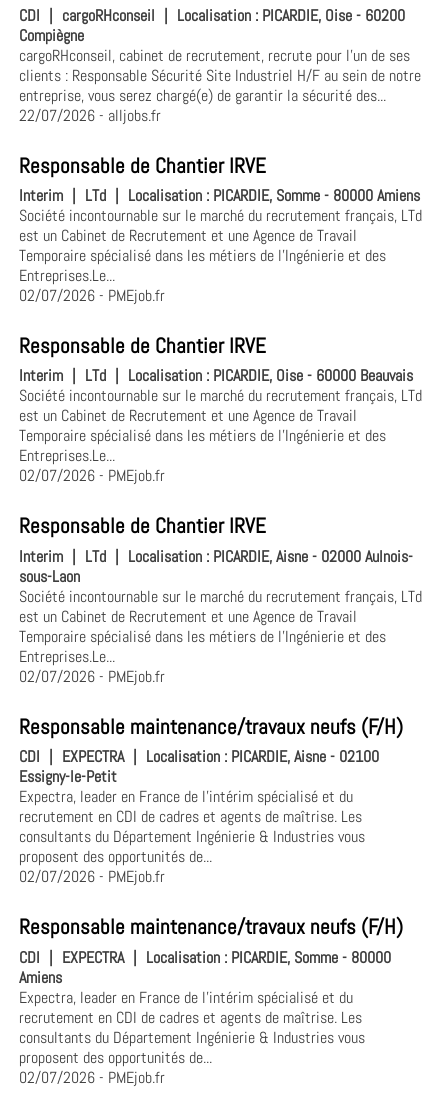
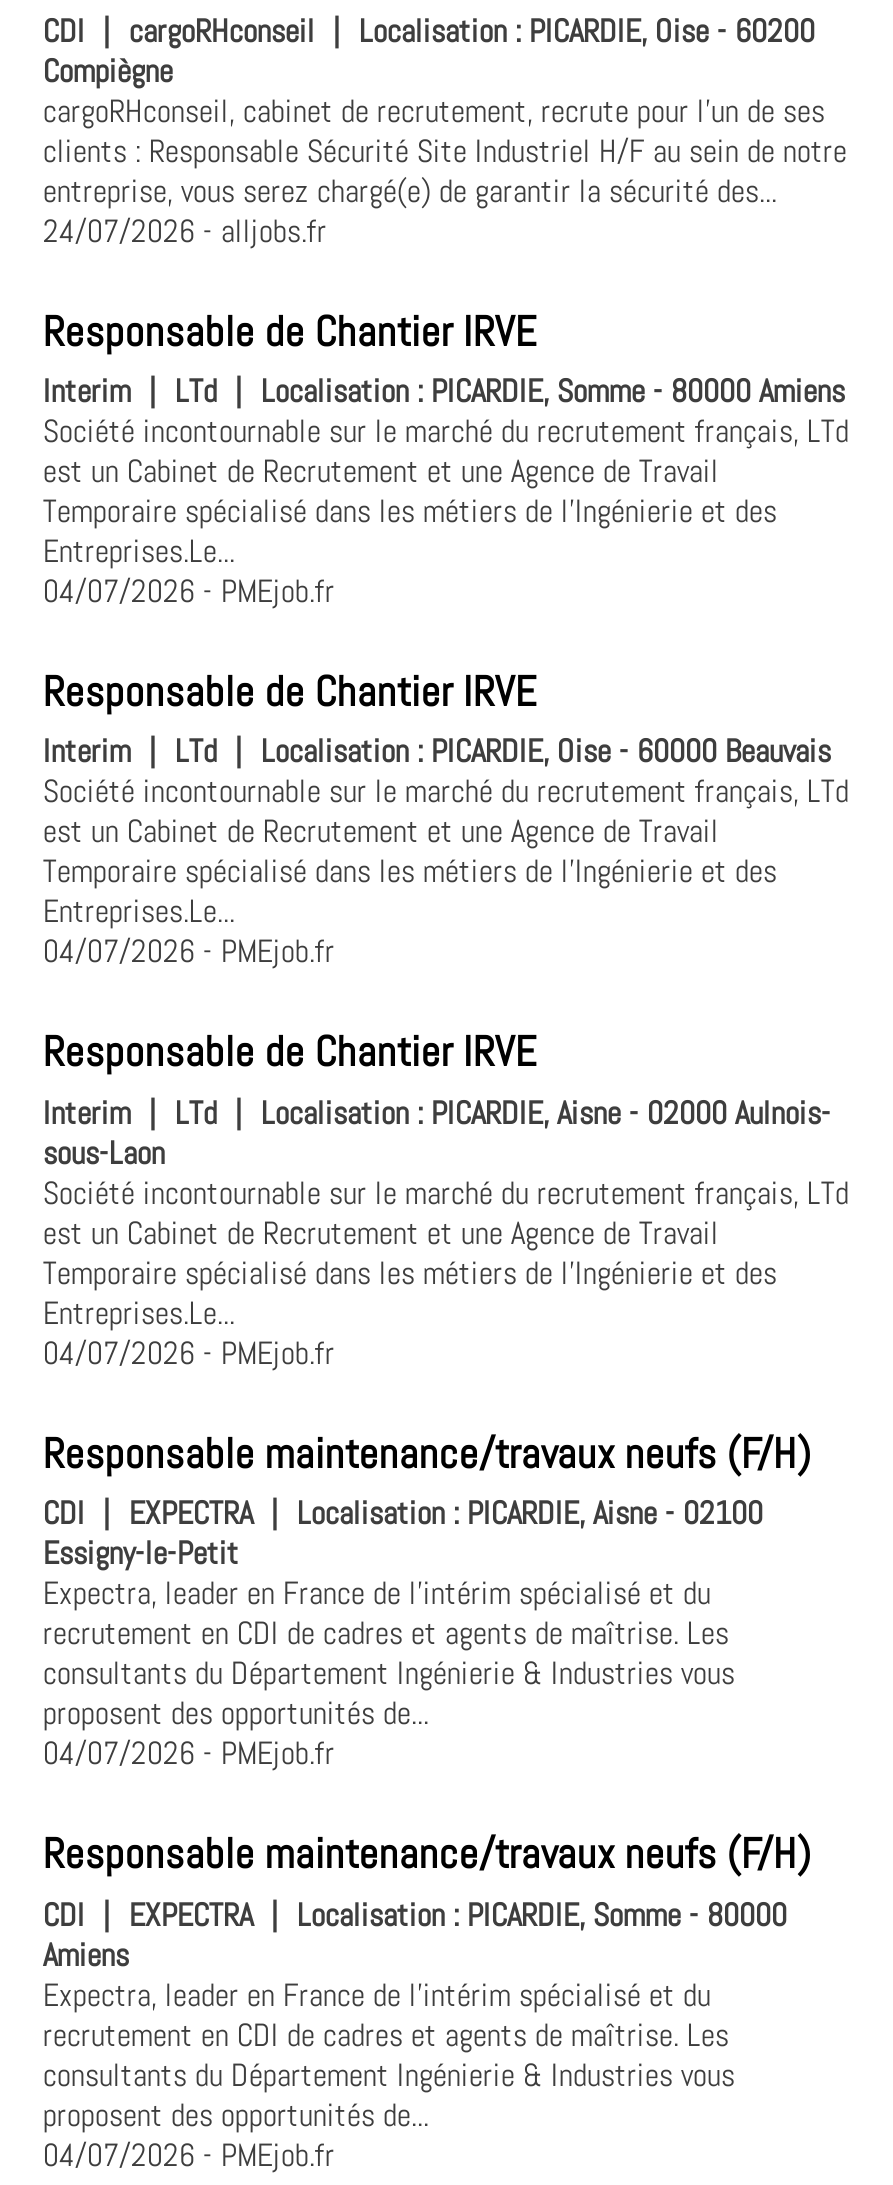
[19,105,161,126] 22/07/2026 - alljobs.fr -> [43,209,327,251] 24/07/2026 - alljobs.fr
[19,285,165,306] 02/07/2026 - PMEjob.fr -> [43,570,335,612] 04/07/2026 - PMEjob.fr
[19,465,165,486] 02/07/2026 - PMEjob.fr -> [43,931,335,973] 04/07/2026 - PMEjob.fr
[19,666,165,687] 02/07/2026 - PMEjob.fr -> [43,1332,335,1374] 04/07/2026 - PMEjob.fr
[19,866,165,887] 02/07/2026 - PMEjob.fr -> [43,1732,335,1774] 04/07/2026 - PMEjob.fr
[19,1067,165,1088] 02/07/2026 - PMEjob.fr -> [43,2133,335,2175] 04/07/2026 - PMEjob.fr

